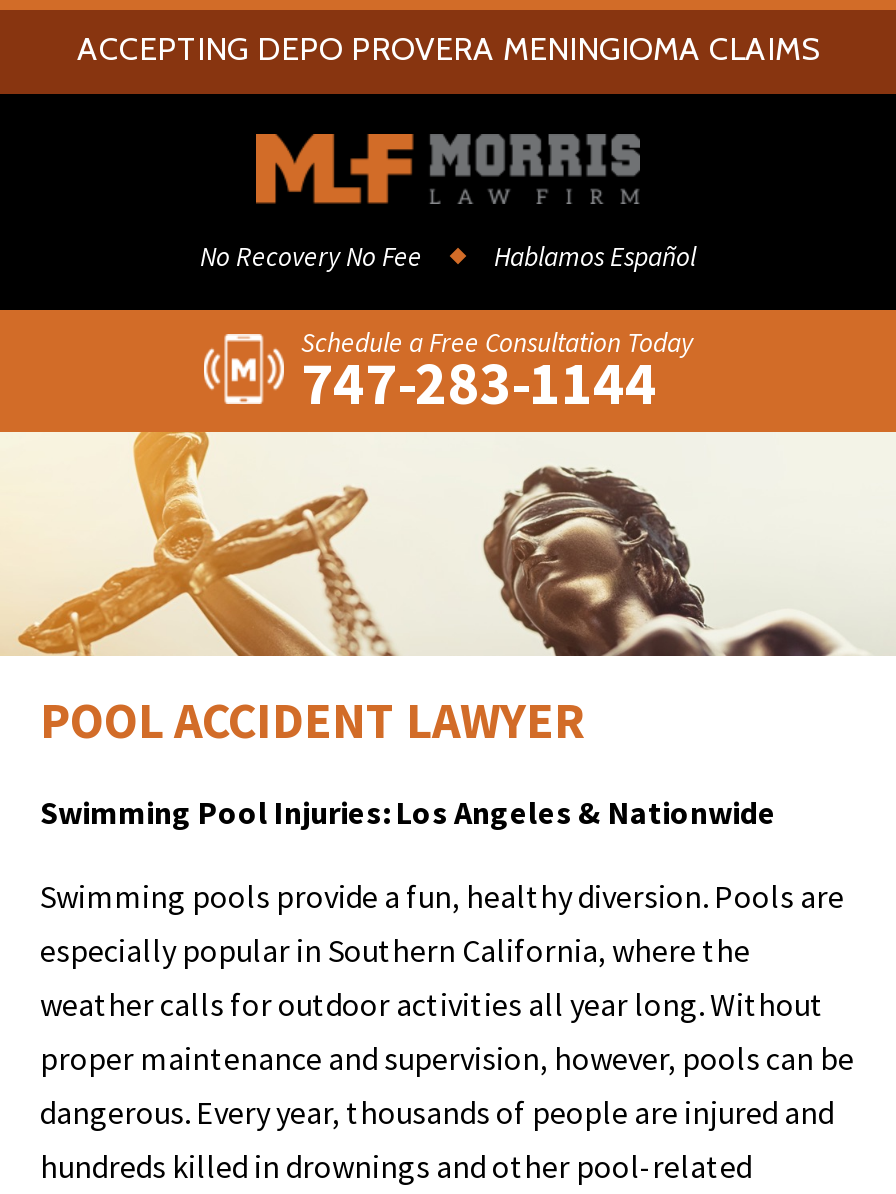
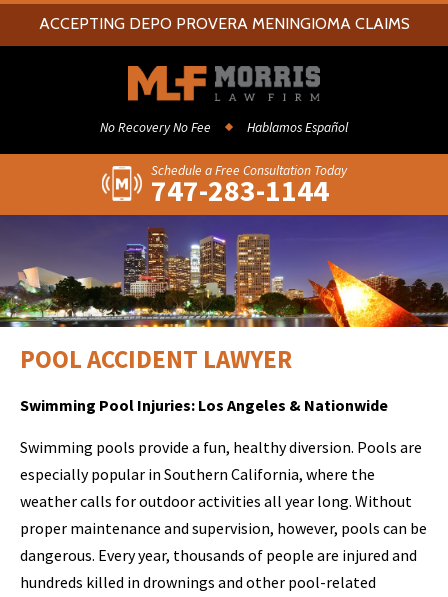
[6,430,890,658] [image] -> [3,214,445,328] [image]

